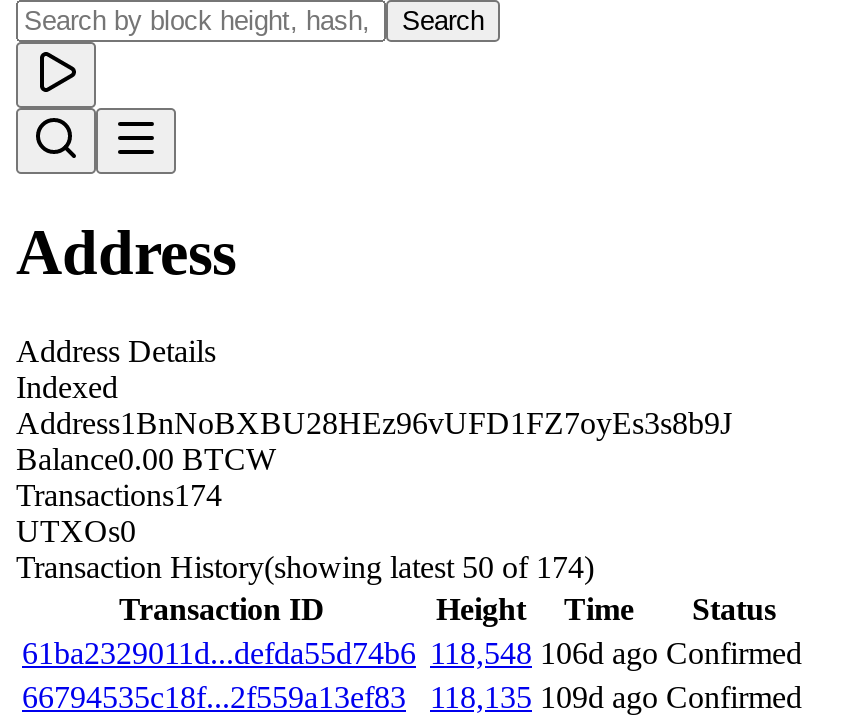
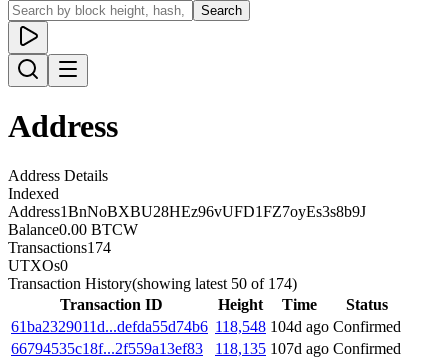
[22,636,802,670] 61ba2329011d...defda55d74b6 118,548 106d ago Confirmed -> [11,318,401,335] 61ba2329011d...defda55d74b6 118,548 104d ago Confirmed
[430,680,802,714] 118,135 109d ago Confirmed -> [215,340,401,357] 118,135 107d ago Confirmed

